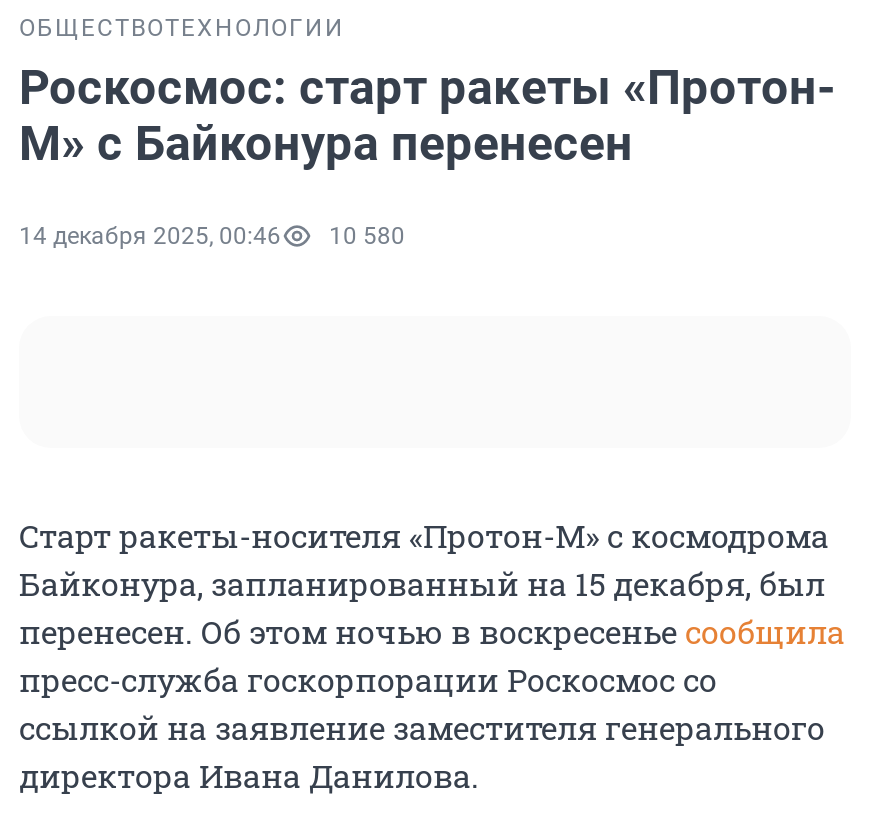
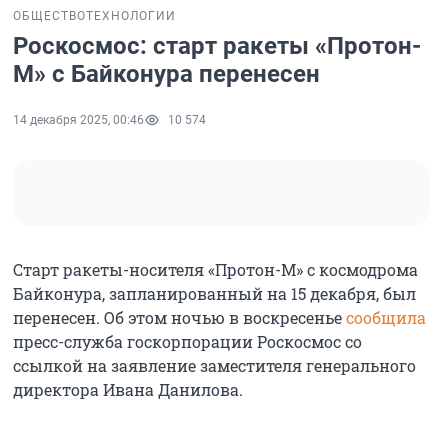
[19,222,405,250] 14 декабря 2025, 00:46 10 580 -> [13,113,206,127] 14 декабря 2025, 00:46 10 574

